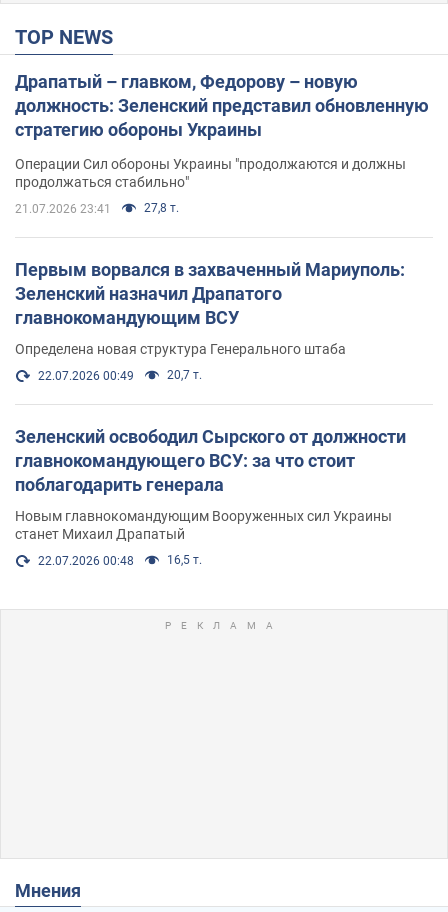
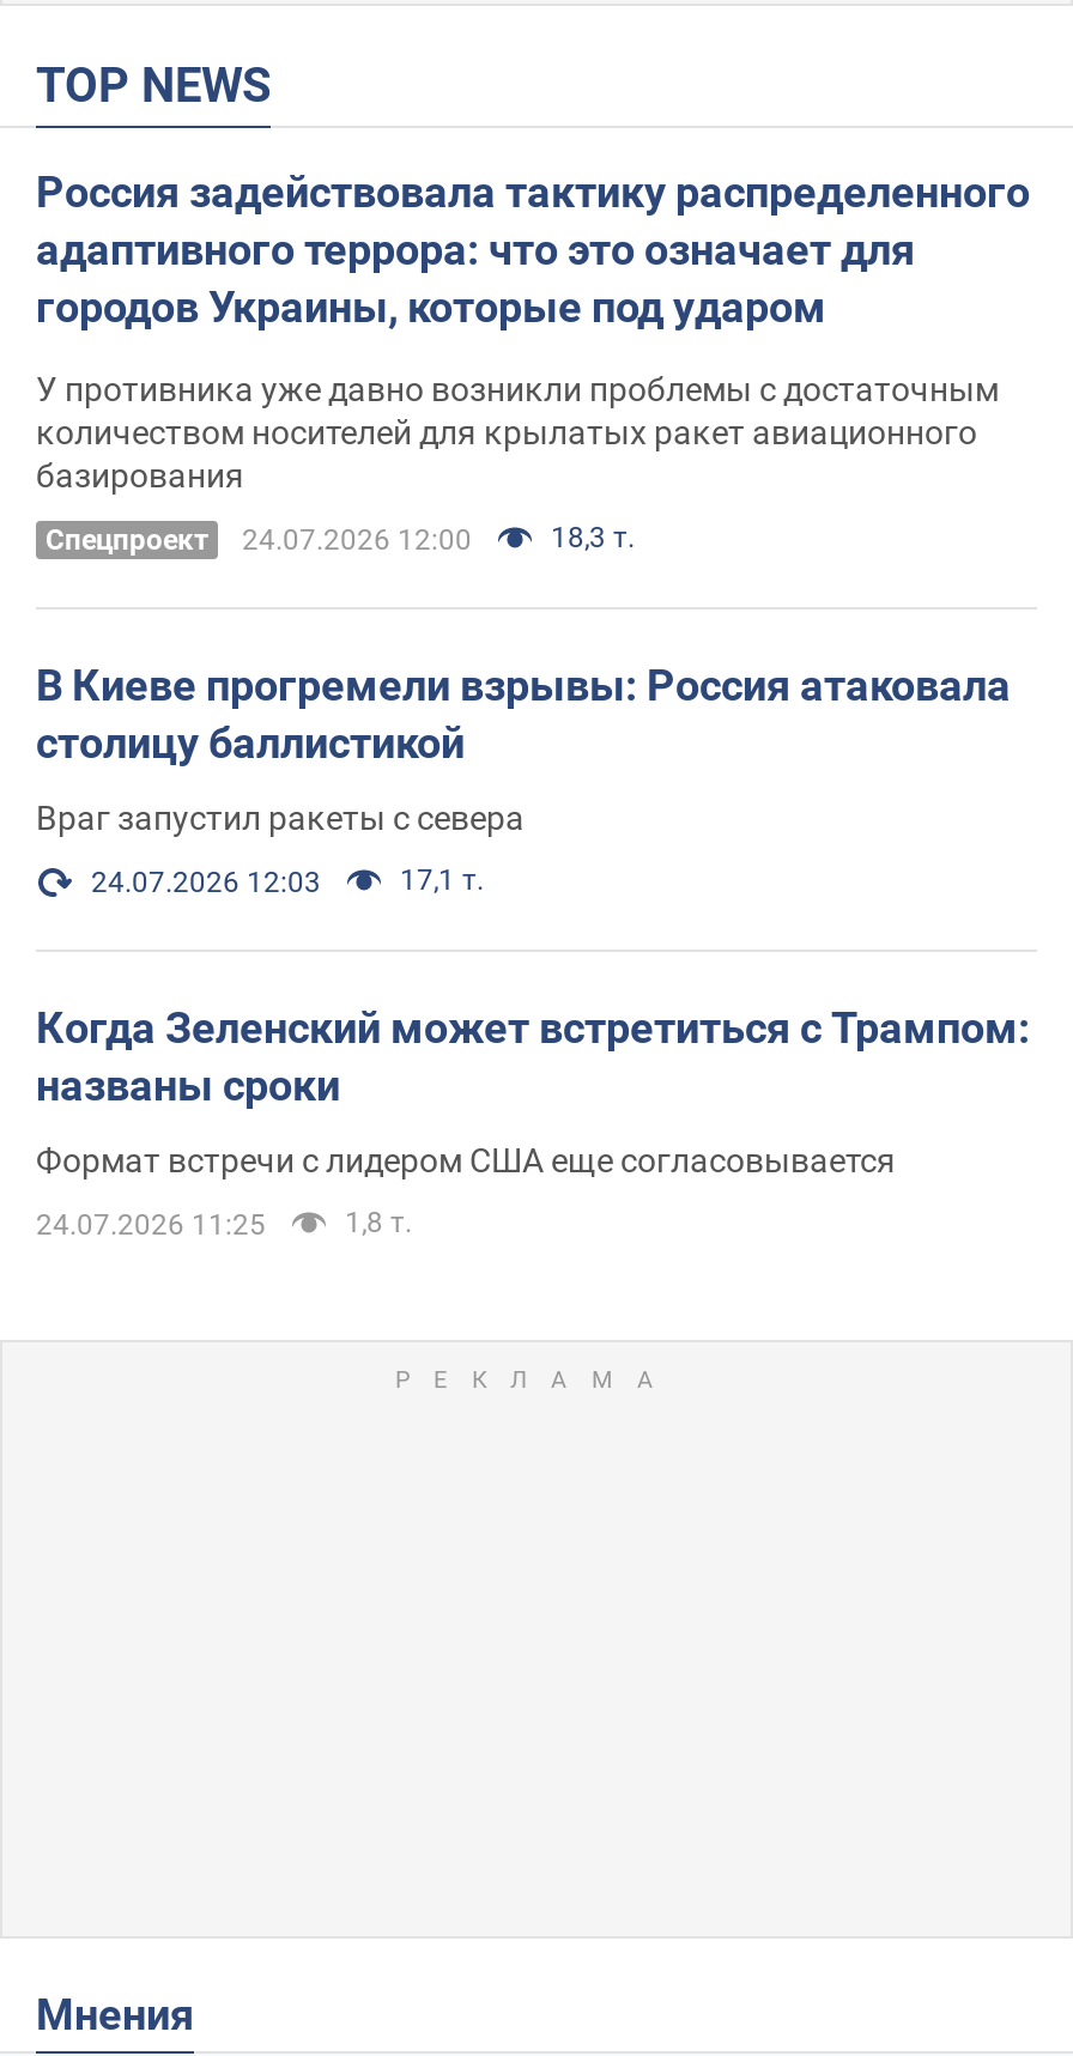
[15,71,429,140] Драпатый – главком, Федорову – новую | должность: Зеленский представил обновленную | стратегию обороны Украины -> [36,166,1030,331] Россия задействовала тактику распределенного | адаптивного террора: что это означает для | городов Украины, которые под ударом
[15,156,406,190] Операции Сил обороны Украины "продолжаются и должны | продолжаться стабильно" -> [36,369,999,494] У противника уже давно возникли проблемы с достаточным | количеством носителей для крылатых ракет авиационного | базирования
[15,201,179,216] 21.07.2026 23:41 | 27,8 т. -> [46,520,635,556] Спецпроект | 24.07.2026 12:00 | 18,3 т.
[15,259,405,328] Первым ворвался в захваченный Мариуполь: | Зеленский назначил Драпатого | главнокомандующим ВСУ -> [36,659,1011,767] В Киеве прогремели взрывы: Россия атаковала | столицу баллистикой
[15,341,346,357] Определена новая структура Генерального штаба -> [36,798,525,836] Враг запустил ракеты с севера
[38,368,202,383] 22.07.2026 00:49 | 20,7 т. -> [91,863,484,899] 24.07.2026 12:03 | 17,1 т.
[15,426,406,495] Зеленский освободил Сырского от должности | главнокомандующего ВСУ: за что стоит | поблагодарить генерала -> [36,1002,1030,1109] Когда Зеленский может встретиться с Трампом: | названы сроки
[15,508,392,542] Новым главнокомандующим Вооруженных сил Украины | станет Михаил Драпатый -> [36,1140,896,1179] Формат встречи с лидером США еще согласовывается
[38,553,202,568] 22.07.2026 00:48 | 16,5 т. -> [36,1205,412,1241] 24.07.2026 11:25 | 1,8 т.

